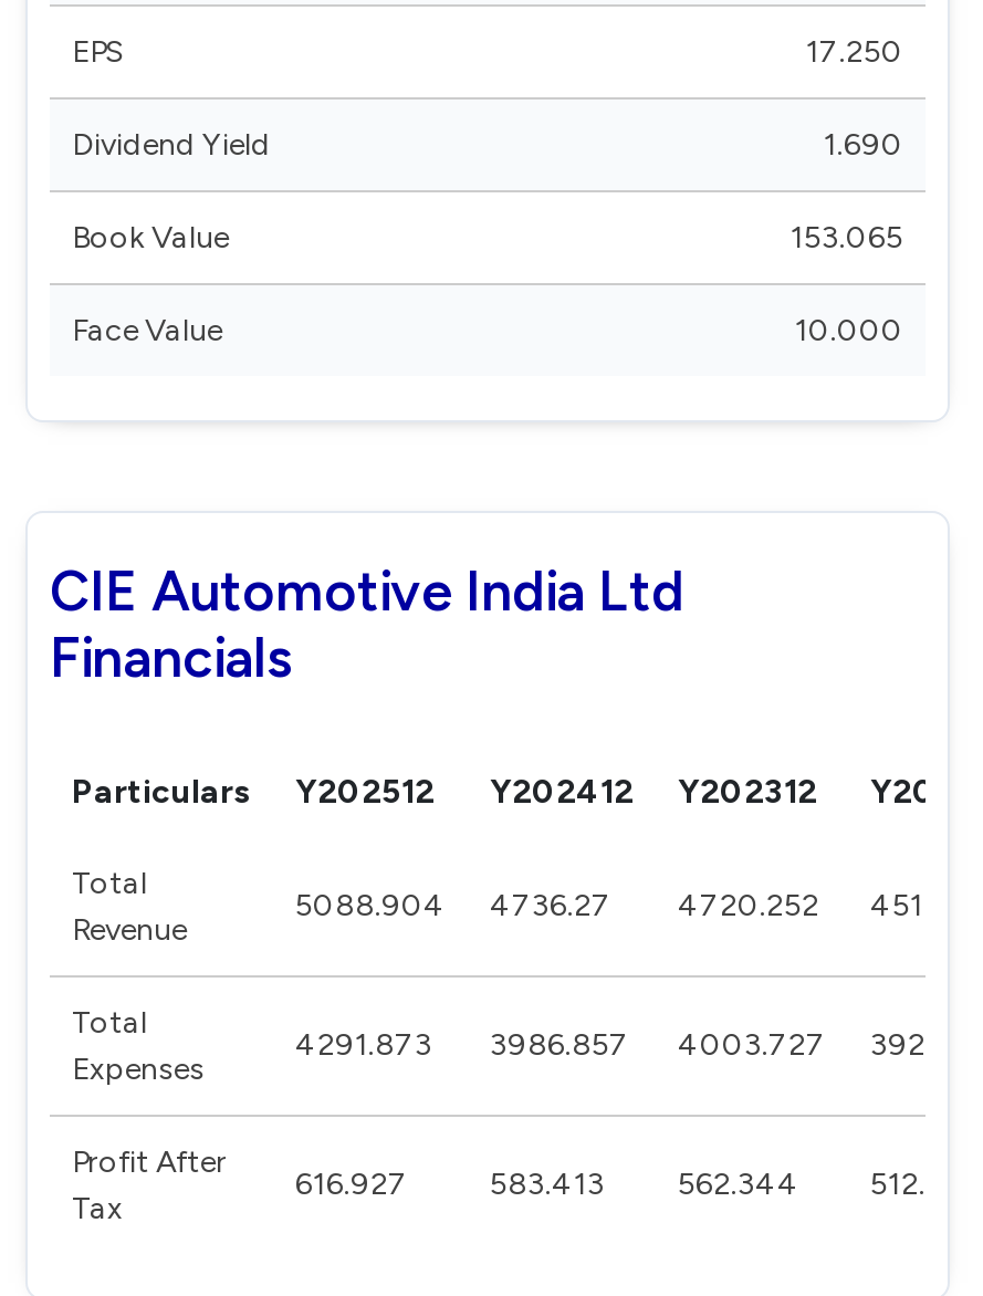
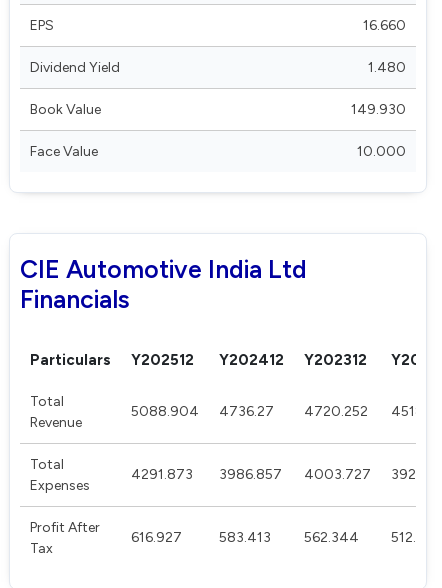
[806,33,903,71] 17.250 -> [363,17,406,34] 16.660
[824,126,903,164] 1.690 -> [368,59,406,76] 1.480
[791,219,903,257] 153.065 -> [351,101,406,118] 149.930

